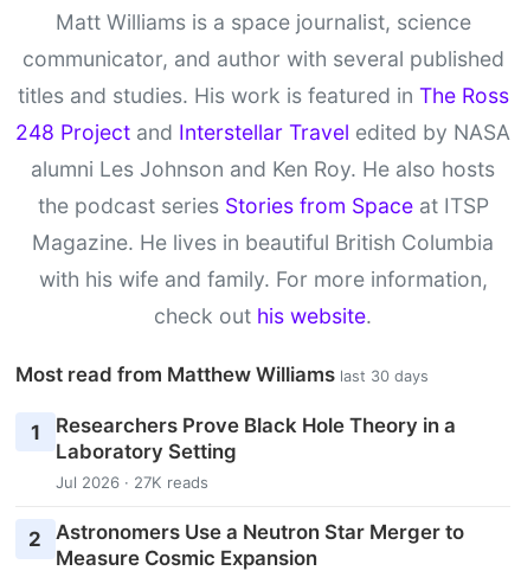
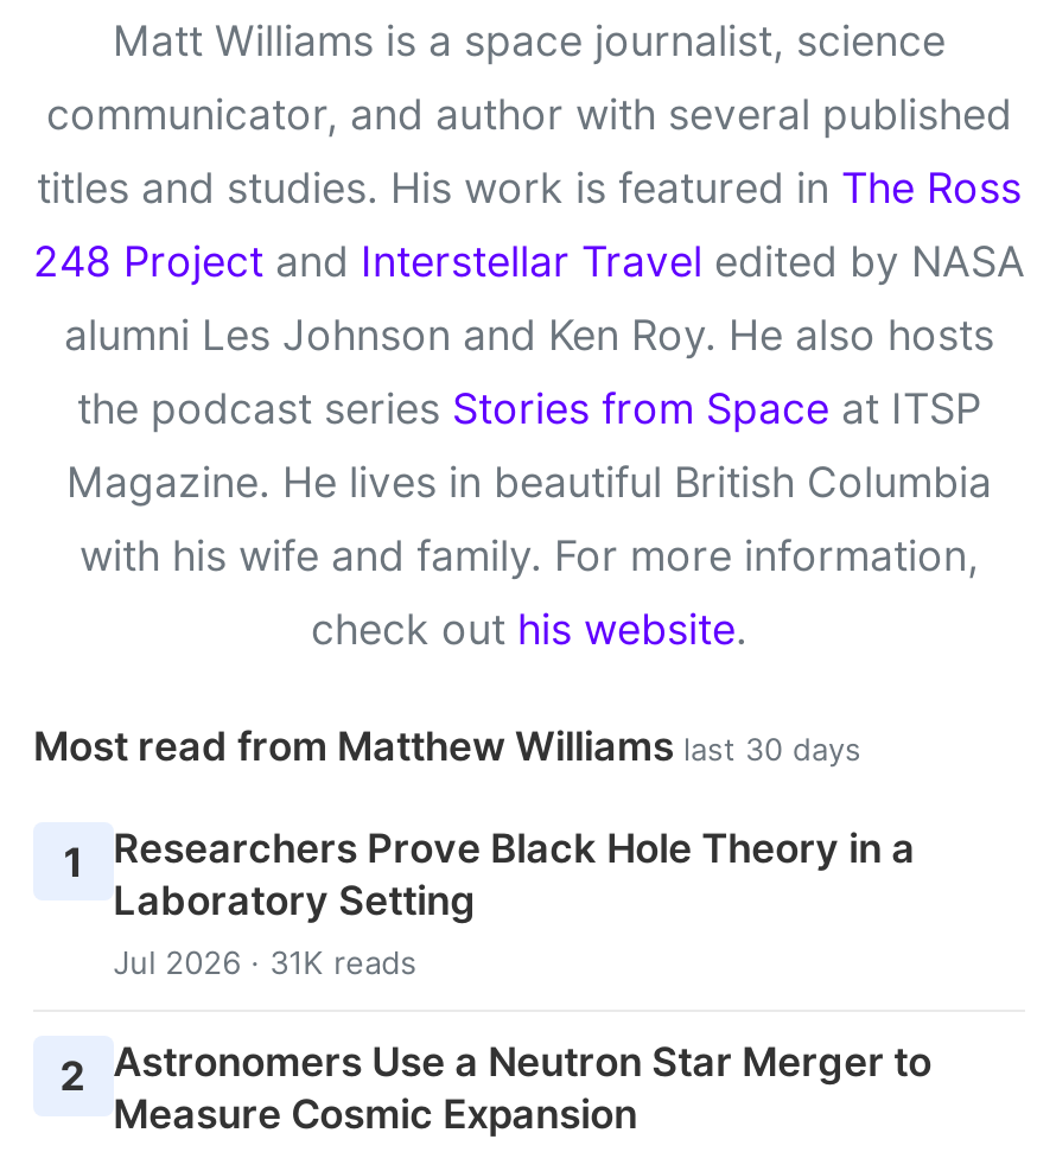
[55,473,208,491] Jul 2026 · 27K reads -> [113,943,417,981] Jul 2026 · 31K reads

